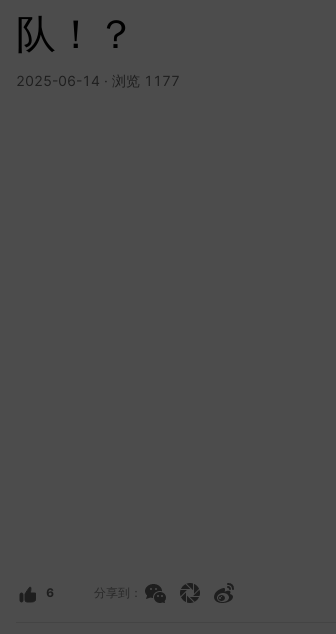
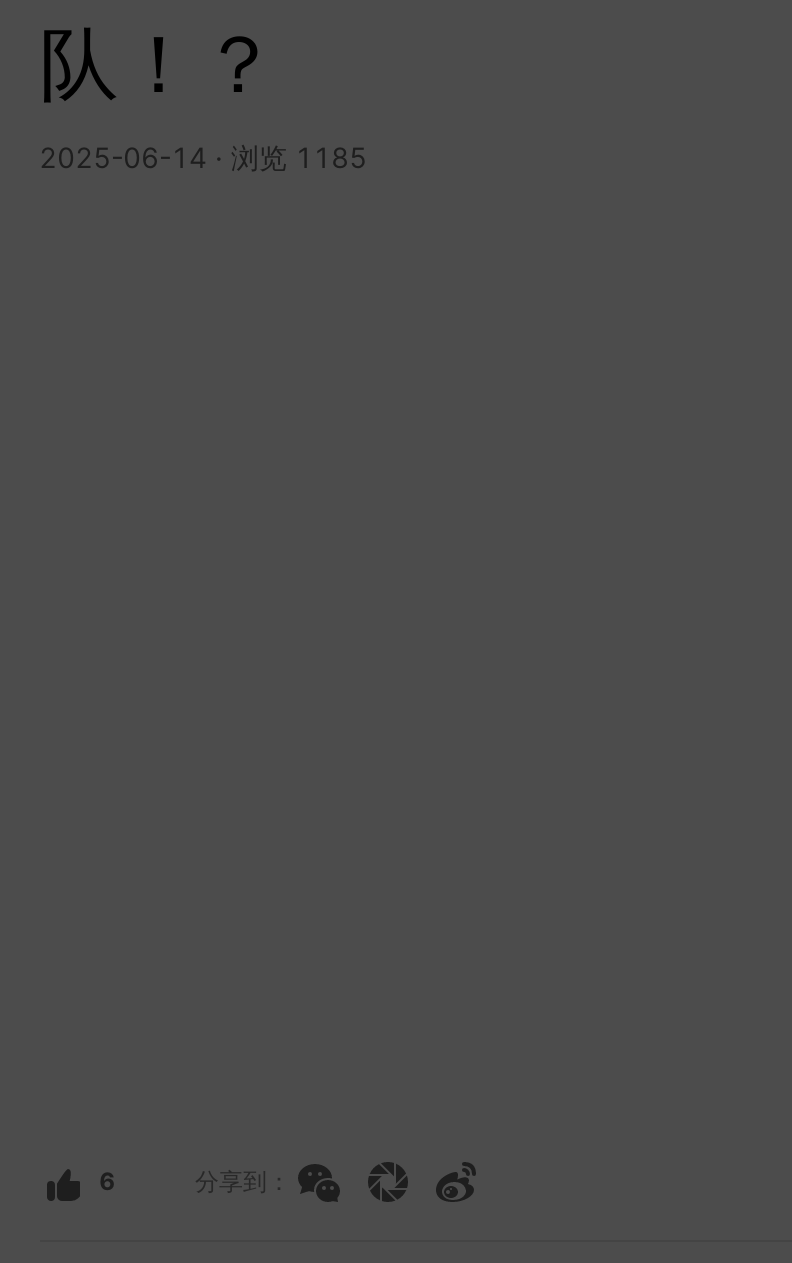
[15,72,179,89] 2025-06-14 · 浏览 1177 -> [39,140,367,174] 2025-06-14 · 浏览 1185

